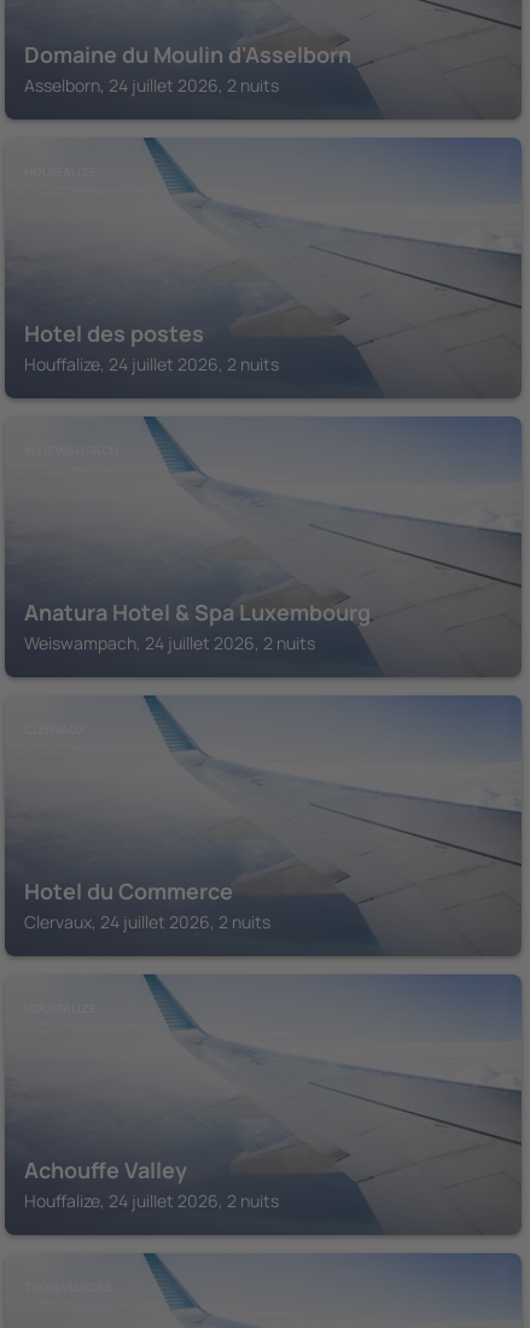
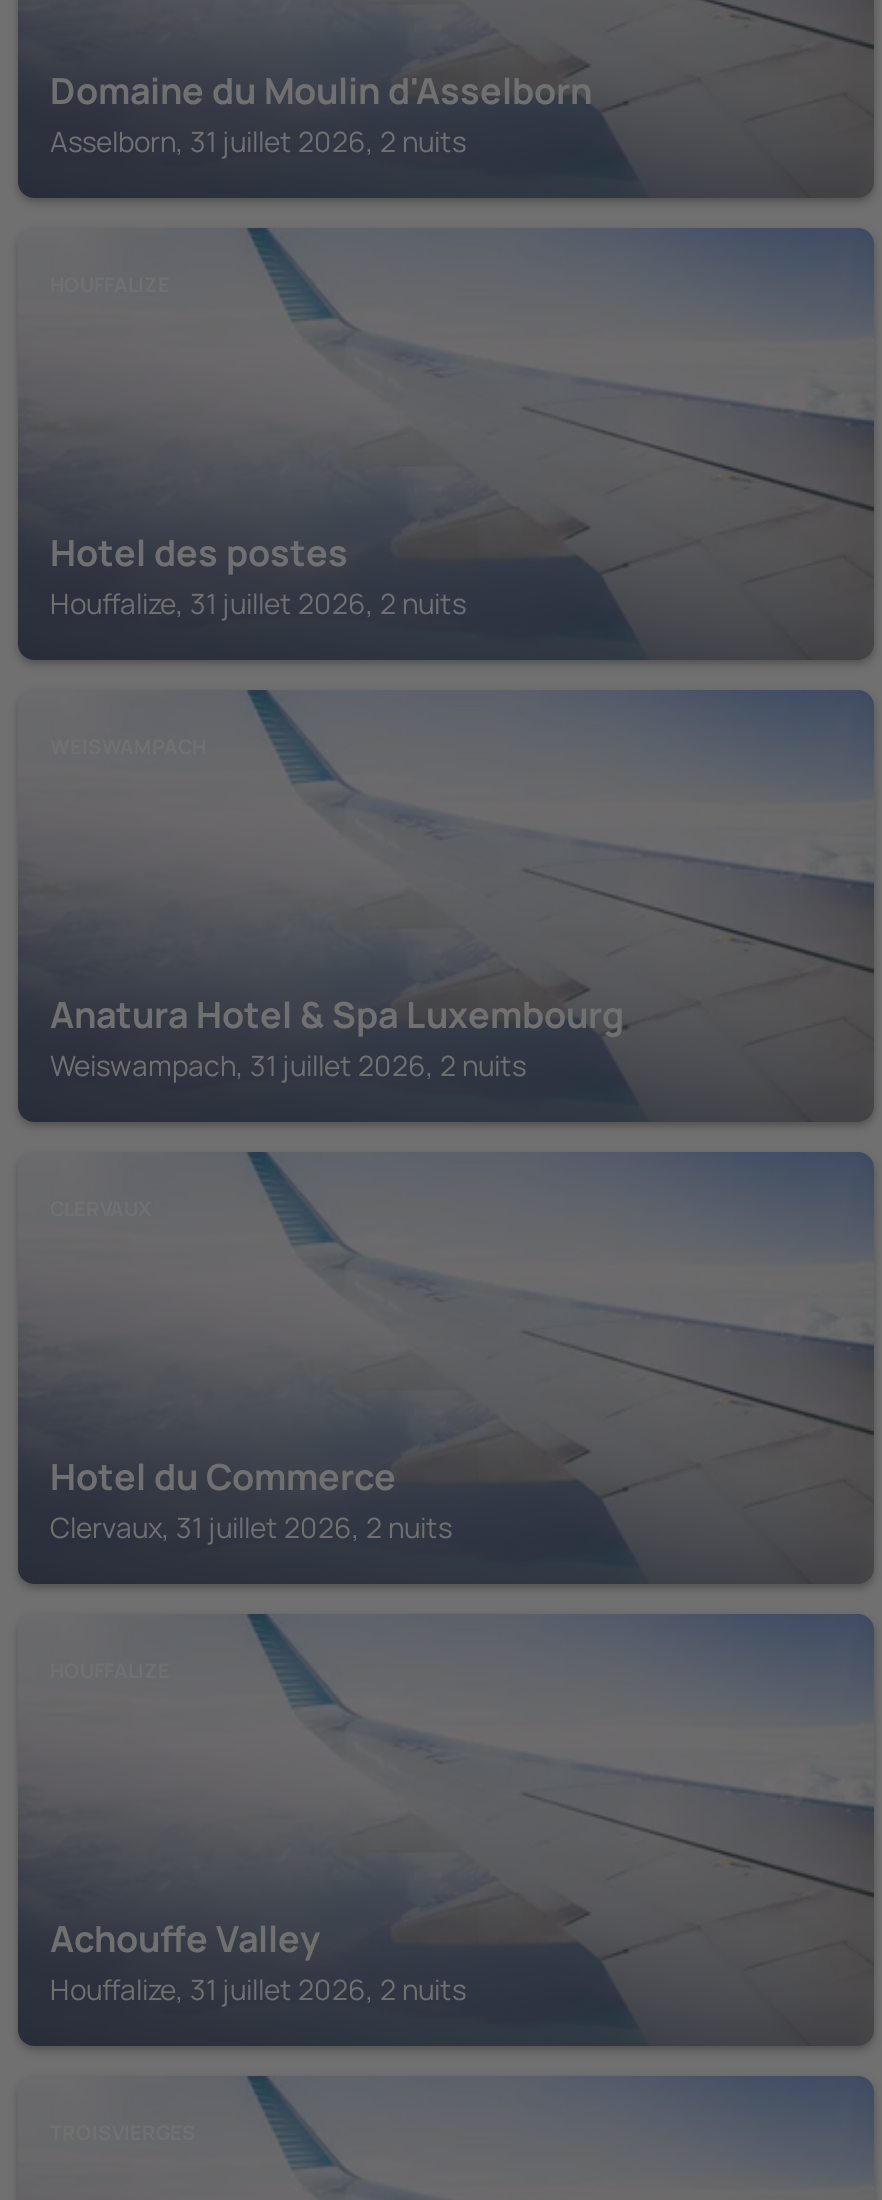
[24,74,279,97] Asselborn, 24 juillet 2026, 2 nuits -> [50,122,466,160] Asselborn, 31 juillet 2026, 2 nuits
[24,353,279,375] Houffalize, 24 juillet 2026, 2 nuits -> [50,584,466,622] Houffalize, 31 juillet 2026, 2 nuits
[24,631,315,654] Weiswampach, 24 juillet 2026, 2 nuits -> [50,1046,526,1084] Weiswampach, 31 juillet 2026, 2 nuits
[24,910,270,933] Clervaux, 24 juillet 2026, 2 nuits -> [50,1508,452,1546] Clervaux, 31 juillet 2026, 2 nuits
[24,1189,279,1212] Houffalize, 24 juillet 2026, 2 nuits -> [50,1970,466,2008] Houffalize, 31 juillet 2026, 2 nuits

